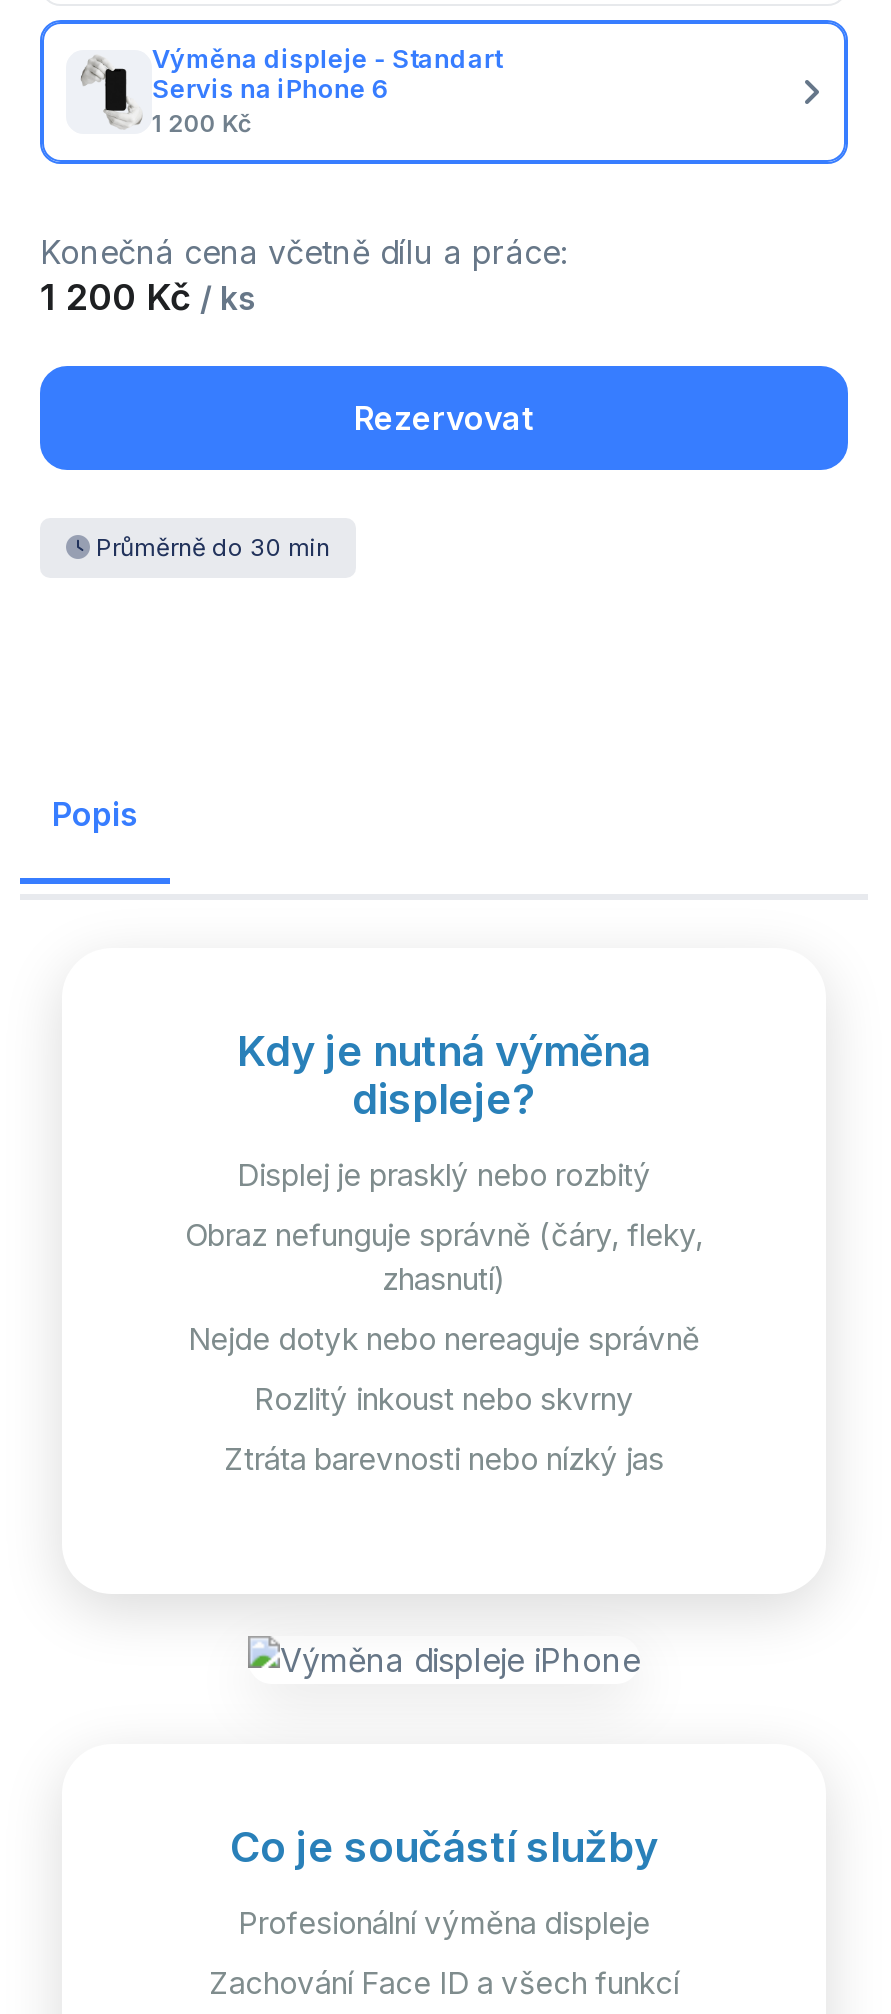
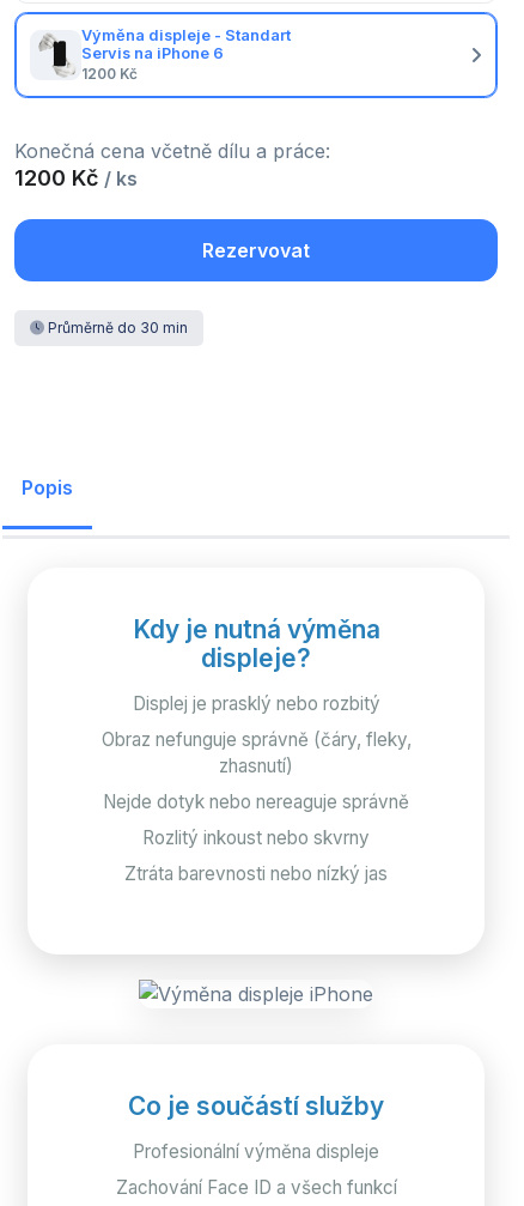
[152,110,252,138] 1 200 Kč -> [81,66,137,83] 1200 Kč

